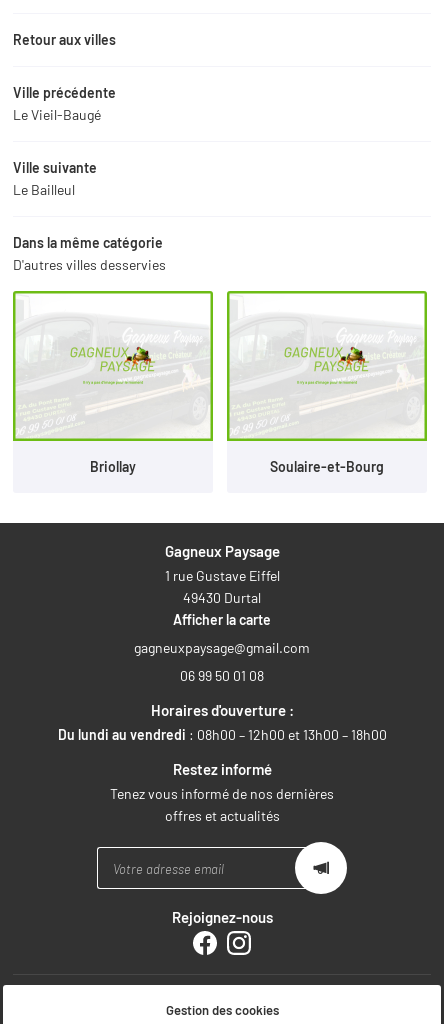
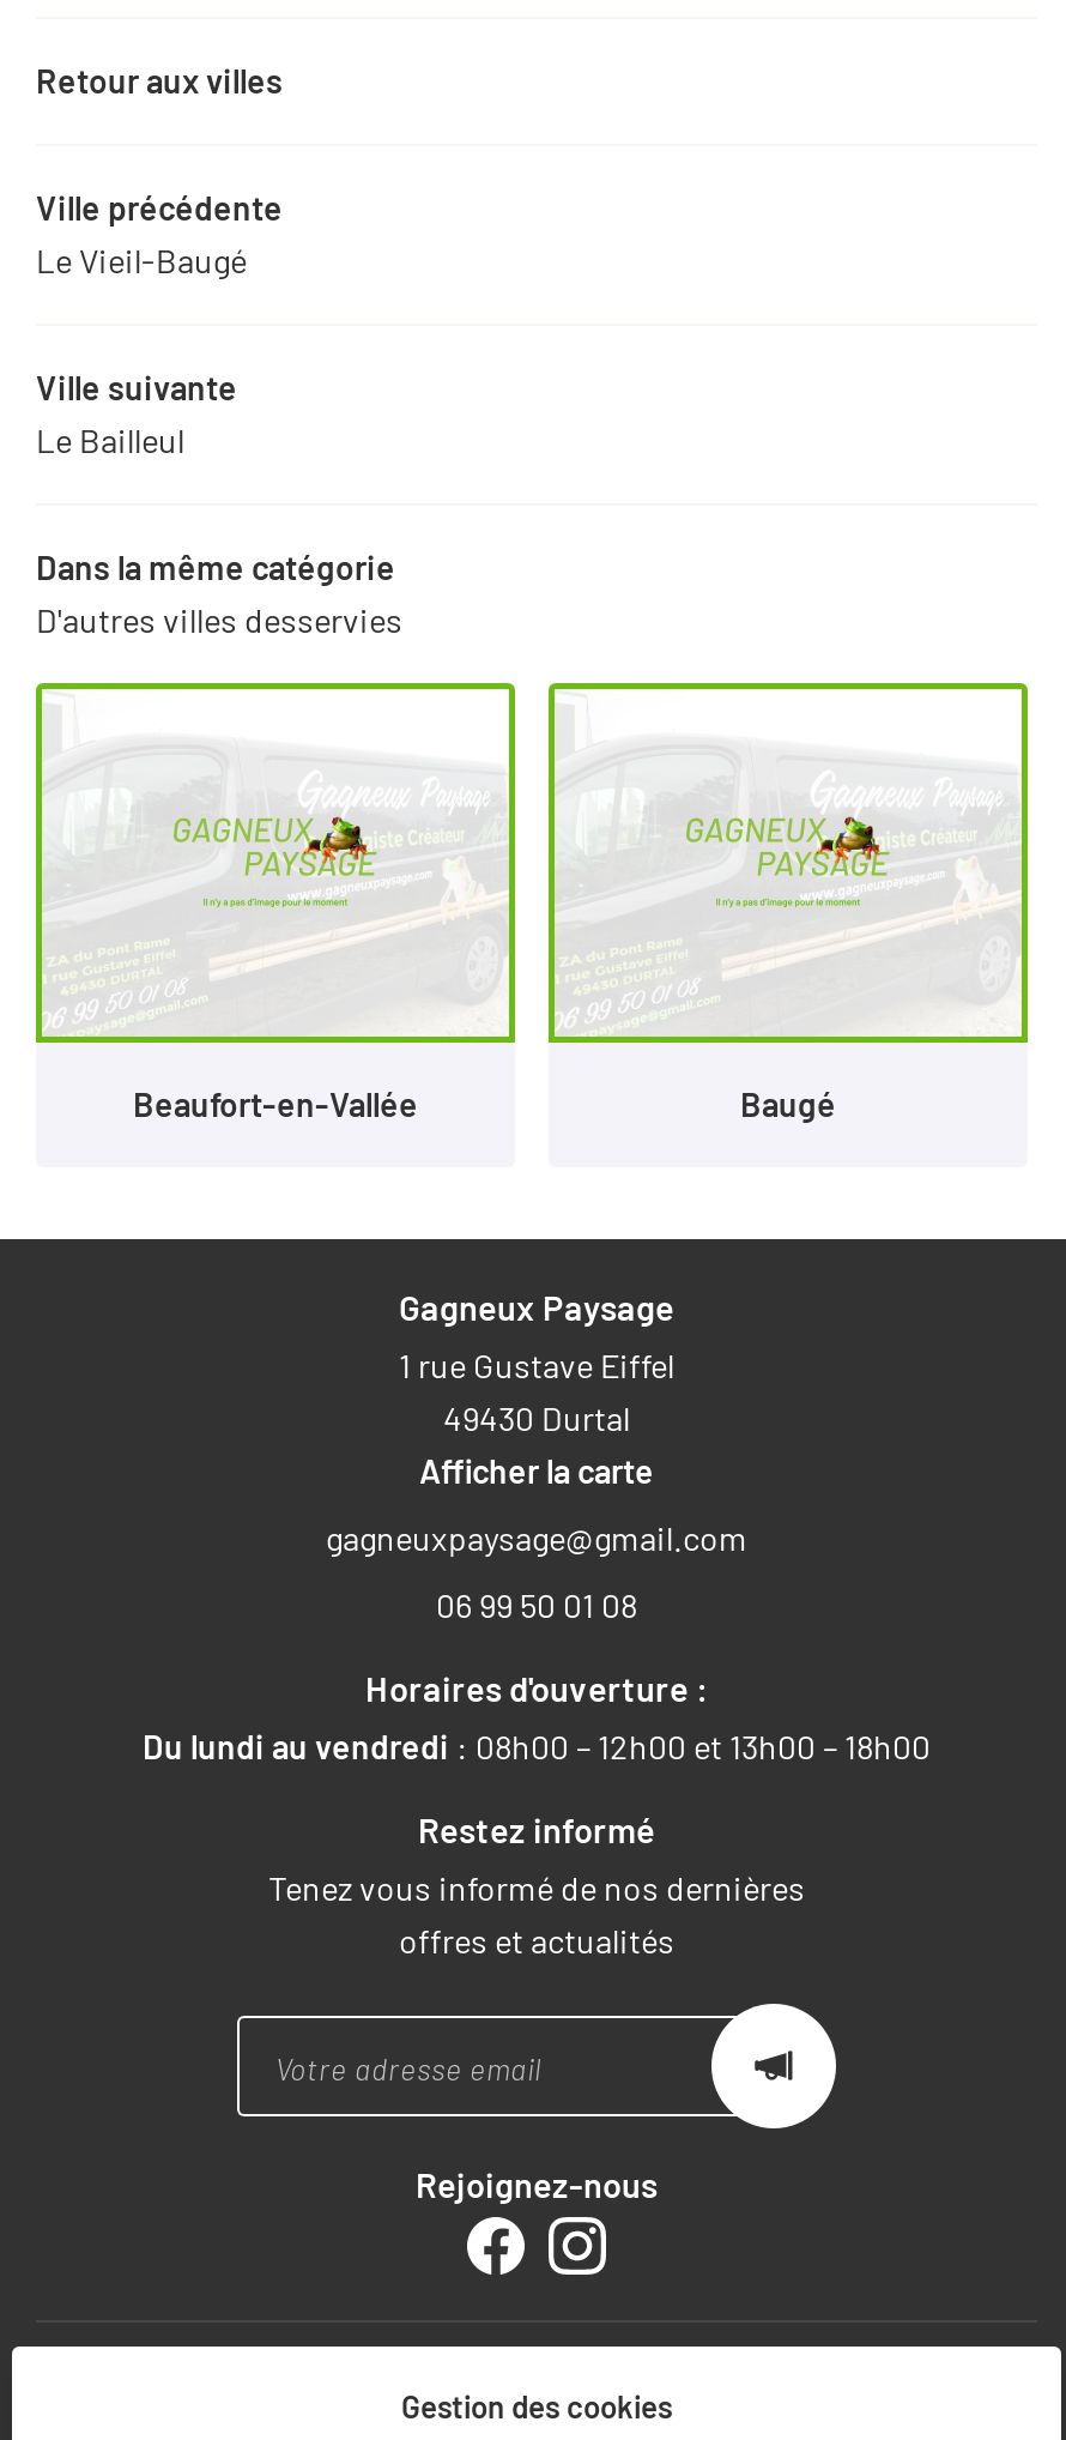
[90,458,384,475] Briollay | Soulaire-et-Bourg -> [133,1085,836,1125] Beaufort-en-Vallée | Baugé

